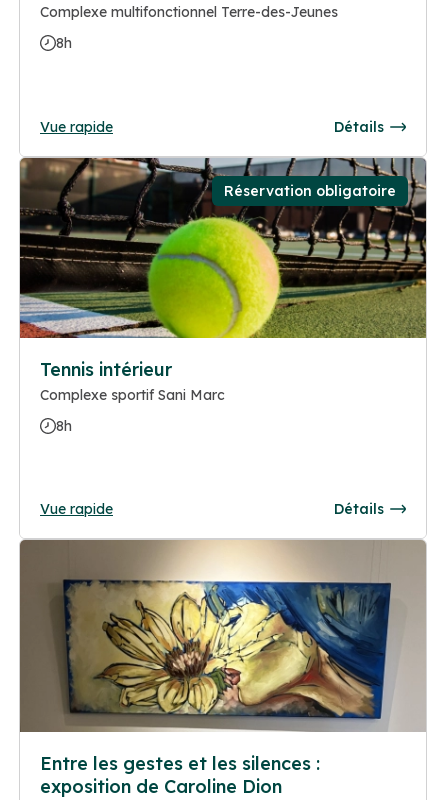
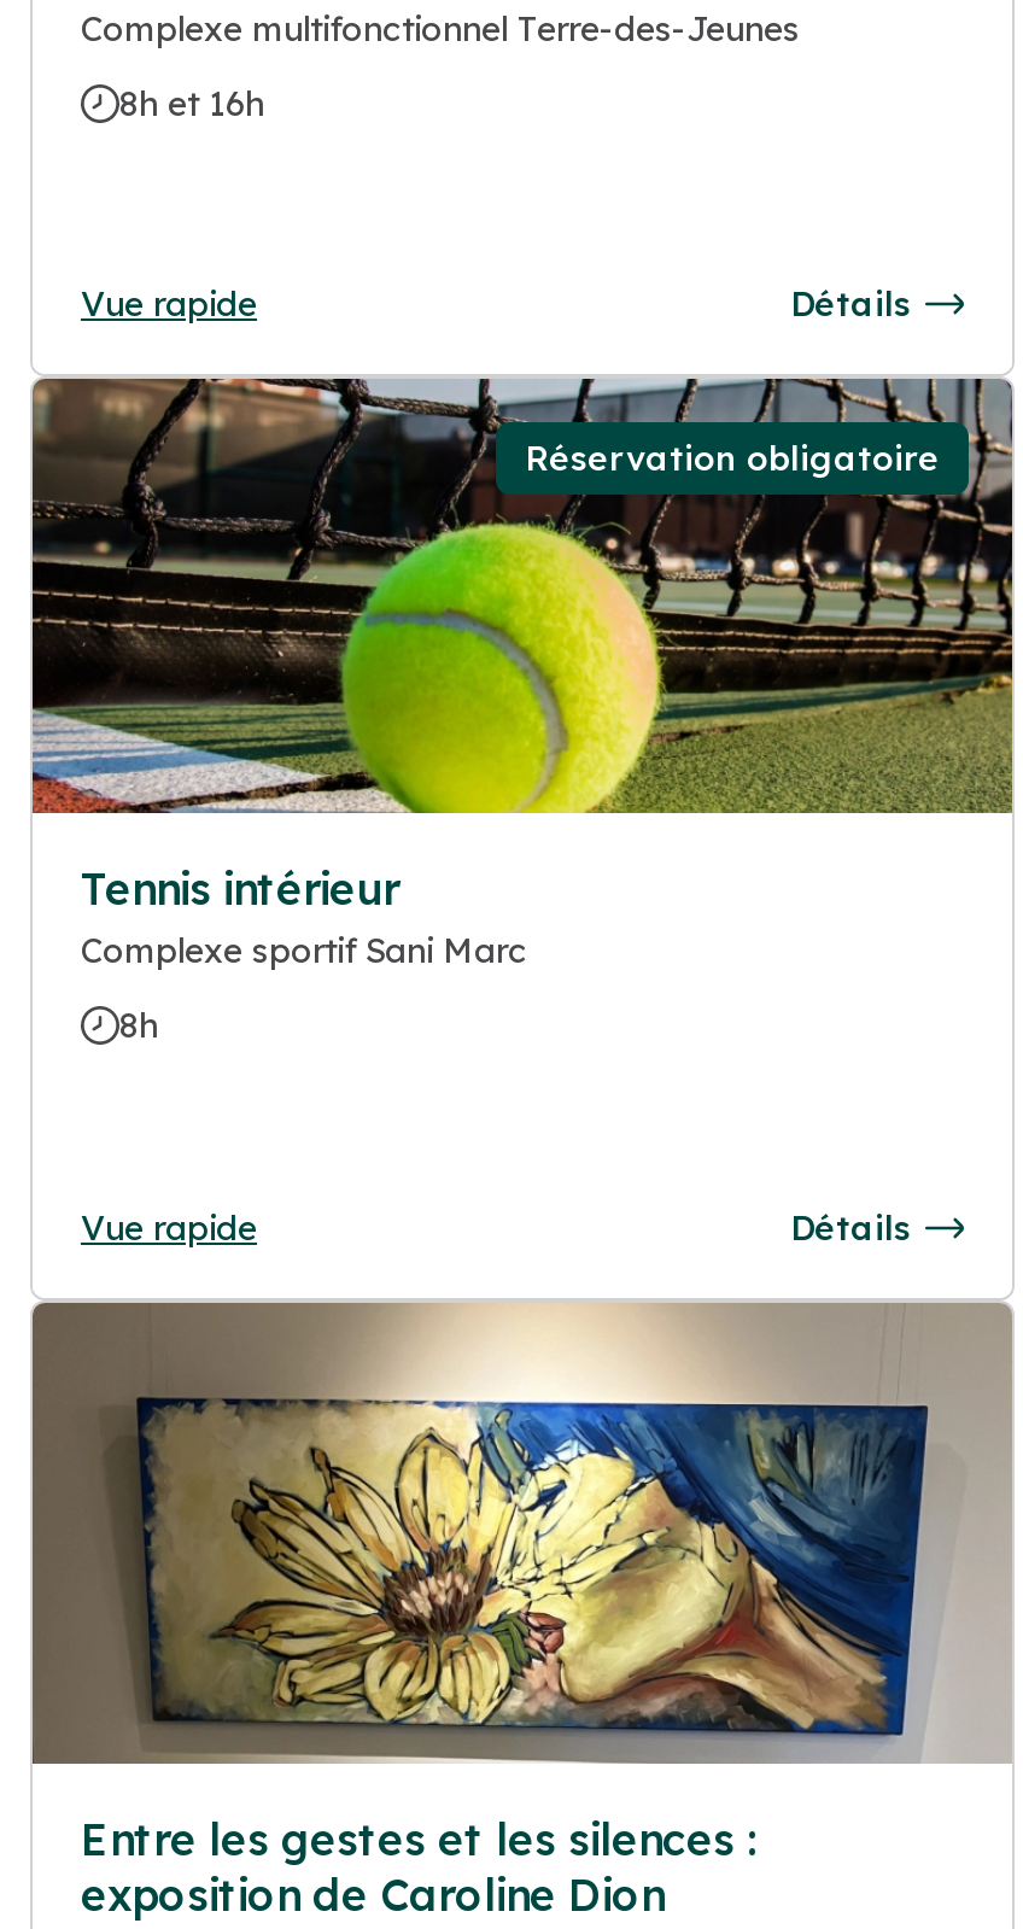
[56,34,72,52] 8h -> [119,82,264,125] 8h et 16h

